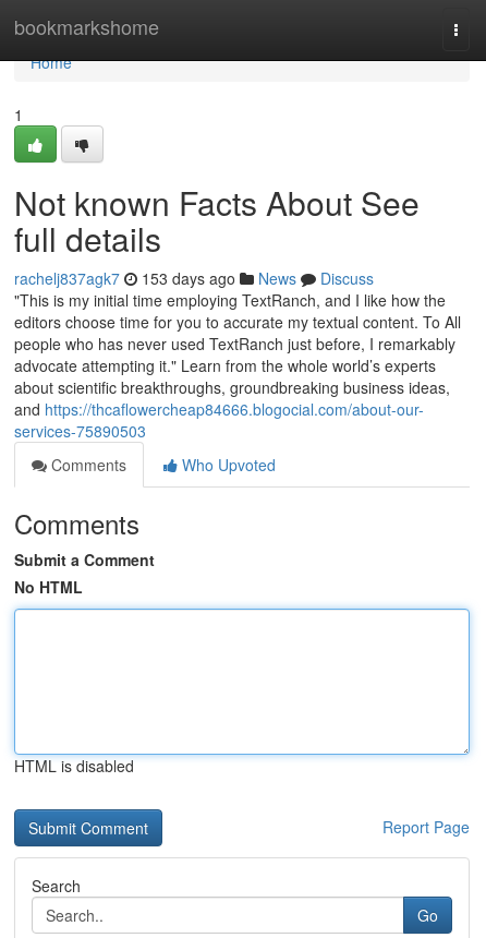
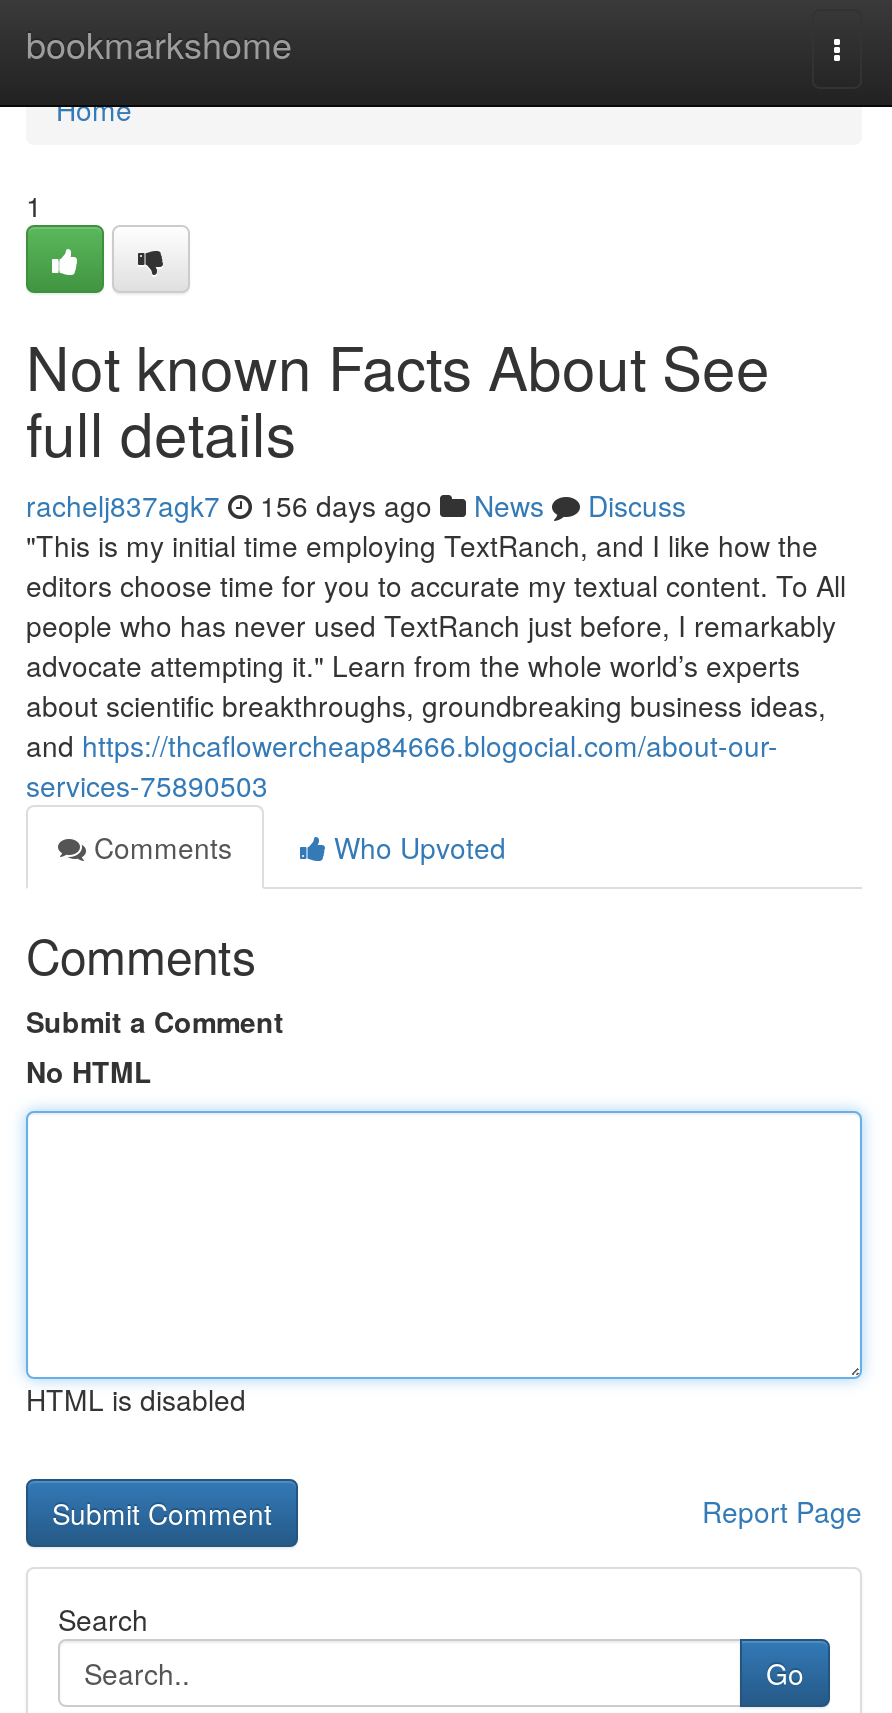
[14,267,374,289] rachelj837agk7 153 days ago News Discuss -> [26,485,686,525] rachelj837agk7 156 days ago News Discuss

